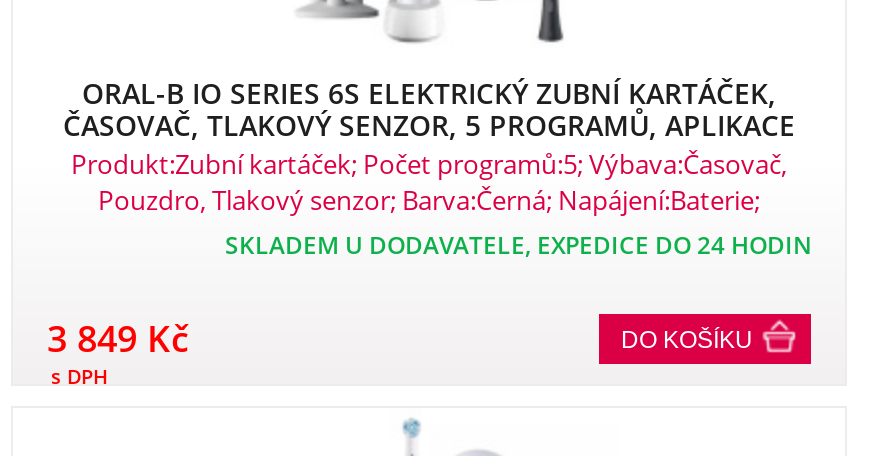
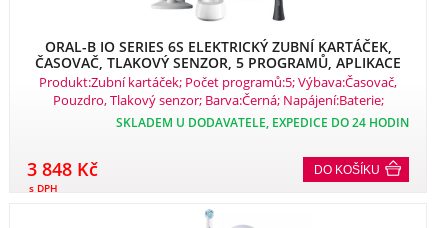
[47,314,189,362] 3 849 Kč -> [27,157,98,181] 3 848 Kč

